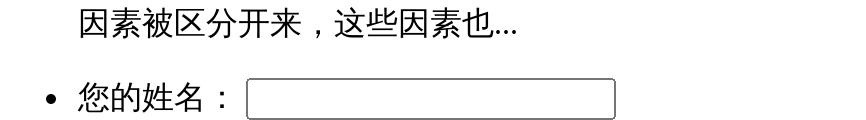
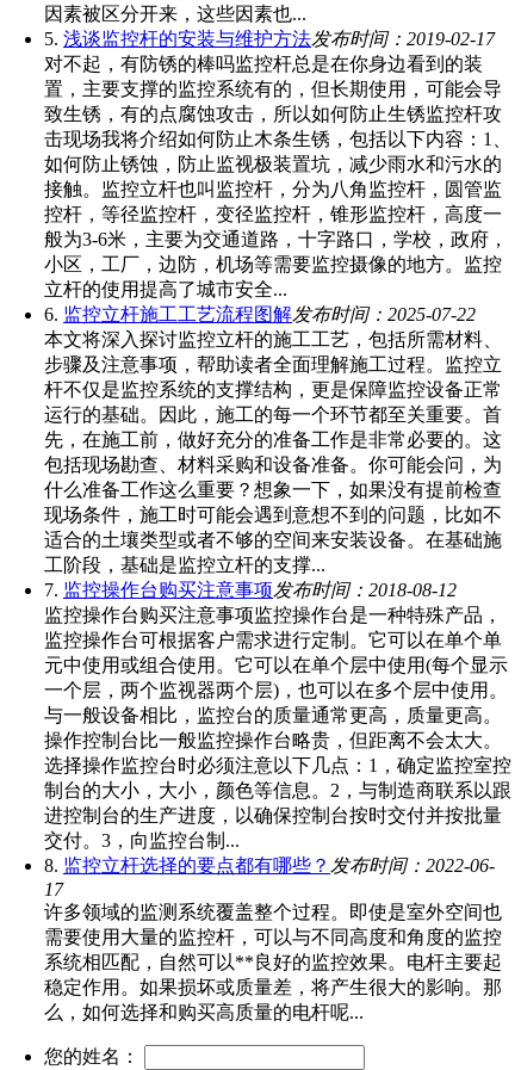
none -> [44,29,511,1022] 5.浅谈监控杆的安装与维护方法发布时间：2019-02-17 | 对不起，有防锈的棒吗监控杆总是在你身边看到的装 | 置，主要支撑的监控系统有的，但长期使用，可能会导 | 致生锈，有的点腐蚀攻击，所以如何防止生锈监控杆攻 | 击现场我将介绍如何防止木条生锈，包括以下内容：1、 | 如何防止锈蚀，防止监视极装置坑，减少雨水和污水的 | 接触。监控立杆也叫监控杆，分为八角监控杆，圆管监 | 控杆，等径监控杆，变径监控杆，锥形监控杆，高度一 | 般为3-6米，主要为交通道路，十字路口，学校，政府， | 小区，工厂，边防，机场等需要监控摄像的地方。监控 | 立杆的使用提高了城市安全... | 6.监控立杆施工工艺流程图解发布时间：2025-07-22 | 本文将深入探讨监控立杆的施工工艺，包括所需材料、 | 步骤及注意事项，帮助读者全面理解施工过程。监控立 | 杆不仅是监控系统的支撑结构，更是保障监控设备正常 | 运行的基础。因此，施工的每一个环节都至关重要。首 | 先，在施工前，做好充分的准备工作是非常必要的。这 | 包括现场勘查、材料采购和设备准备。你可能会问，为 | 什么准备工作这么重要？想象一下，如果没有提前检查 | 现场条件，施工时可能会遇到意想不到的问题，比如不 | 适合的土壤类型或者不够的空间来安装设备。在基础施 | 工阶段，基础是监控立杆的支撑... | 7.监控操作台购买注意事项发布时间：2018-08-12 | 监控操作台购买注意事项监控操作台是一种特殊产品， | 监控操作台可根据客户需求进行定制。它可以在单个单 | 元中使用或组合使用。它可以在单个层中使用(每个显示 | 一个层，两个监视器两个层)，也可以在多个层中使用。 | 与一般设备相比，监控台的质量通常更高，质量更高。 | 操作控制台比一般监控操作台略贵，但距离不会太大。 | 选择操作监控台时必须注意以下几点：1，确定监控室控 | 制台的大小，大小，颜色等信息。2，与制造商联系以跟 | 进控制台的生产进度，以确保控制台按时交付并按批量 | 交付。3，向监控台制... | 8.监控立杆选择的要点都有哪些？发布时间：2022-06- | 17 | 许多领域的监测系统覆盖整个过程。即使是室外空间也 | 需要使用大量的监控杆，可以与不同高度和角度的监控 | 系统相匹配，自然可以**良好的监控效果。电杆主要起 | 稳定作用。如果损坏或质量差，将产生很大的影响。那 | 么，如何选择和购买高质量的电杆呢...

